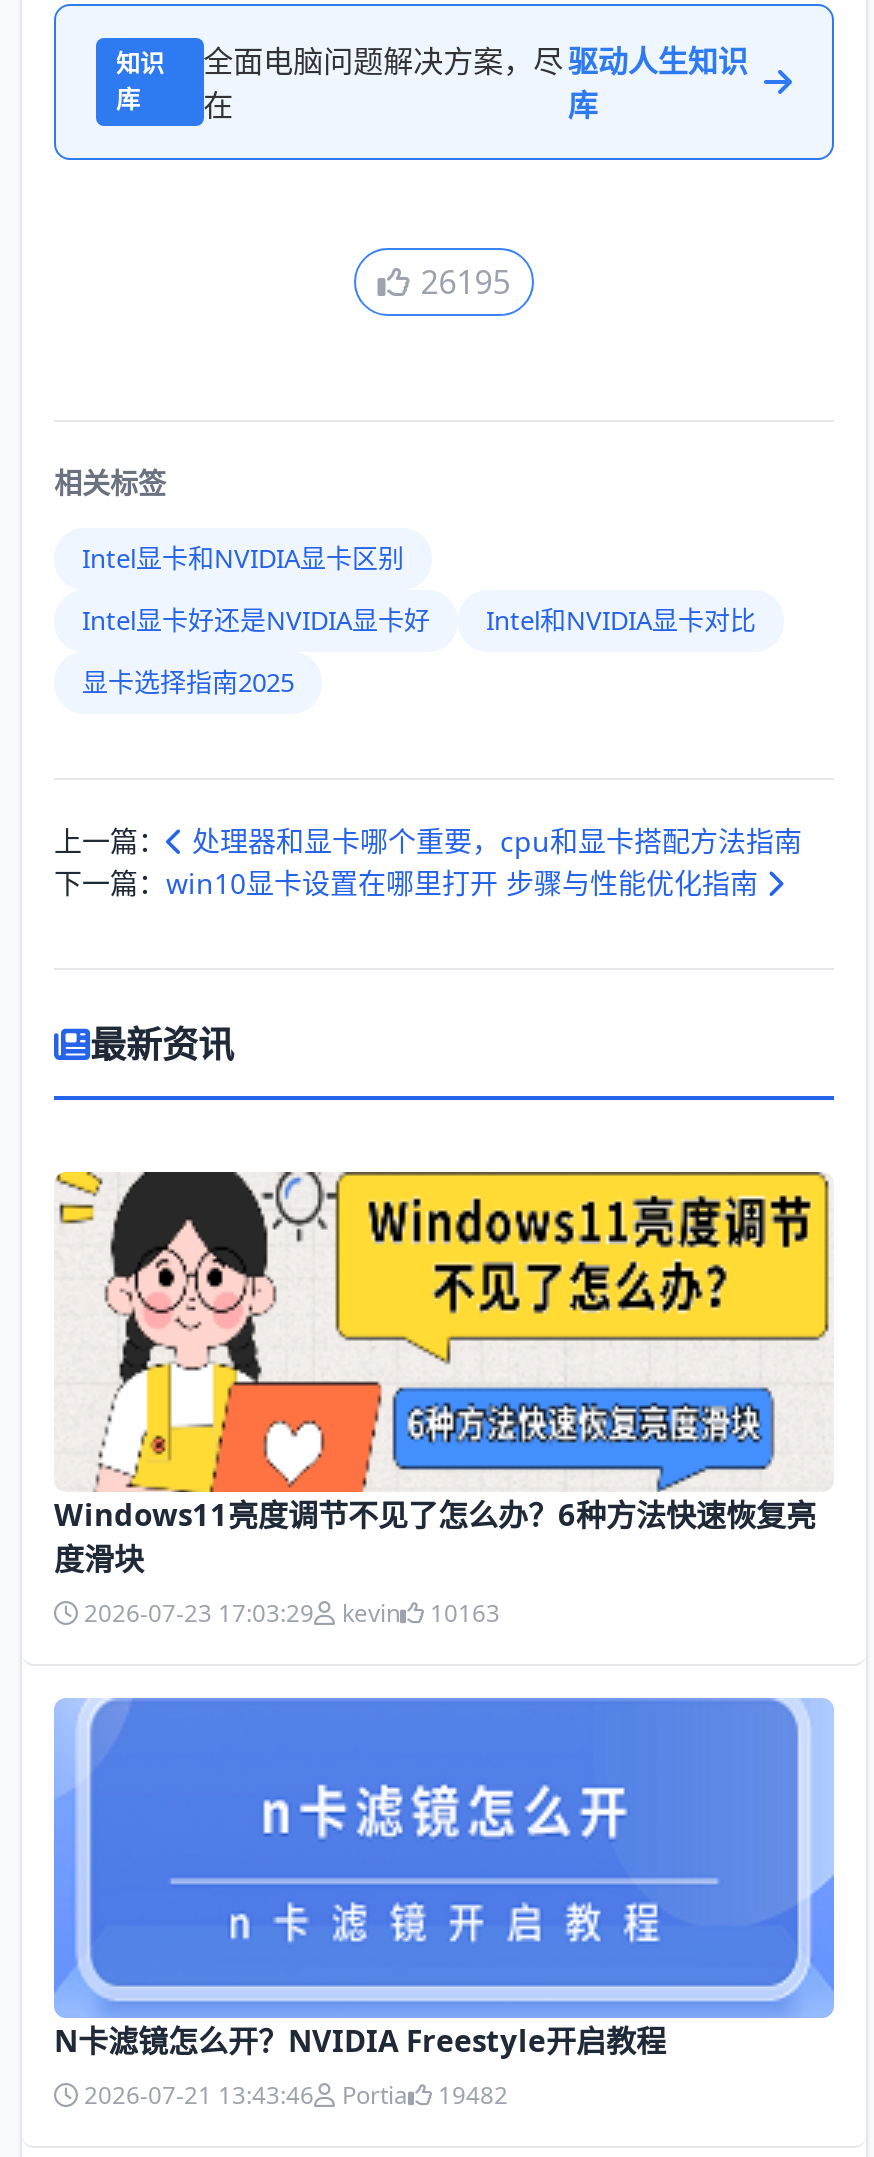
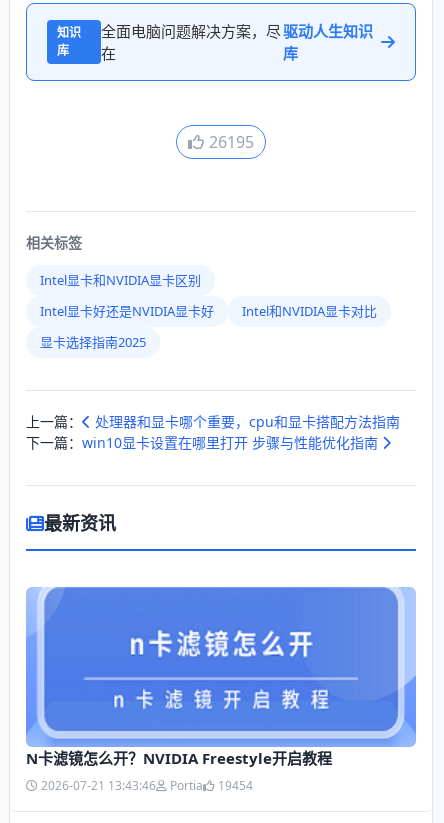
[54,1170,832,1630] [image] | Windows11亮度调节不见了怎么办？6种方法快速恢复亮 | 度滑块 | 2026-07-23 17:03:29 | kevin | 10163 -> none
[84,2078,508,2112] 2026-07-21 13:43:46 Portia 19482 -> [41,777,253,794] 2026-07-21 13:43:46 Portia 19454

